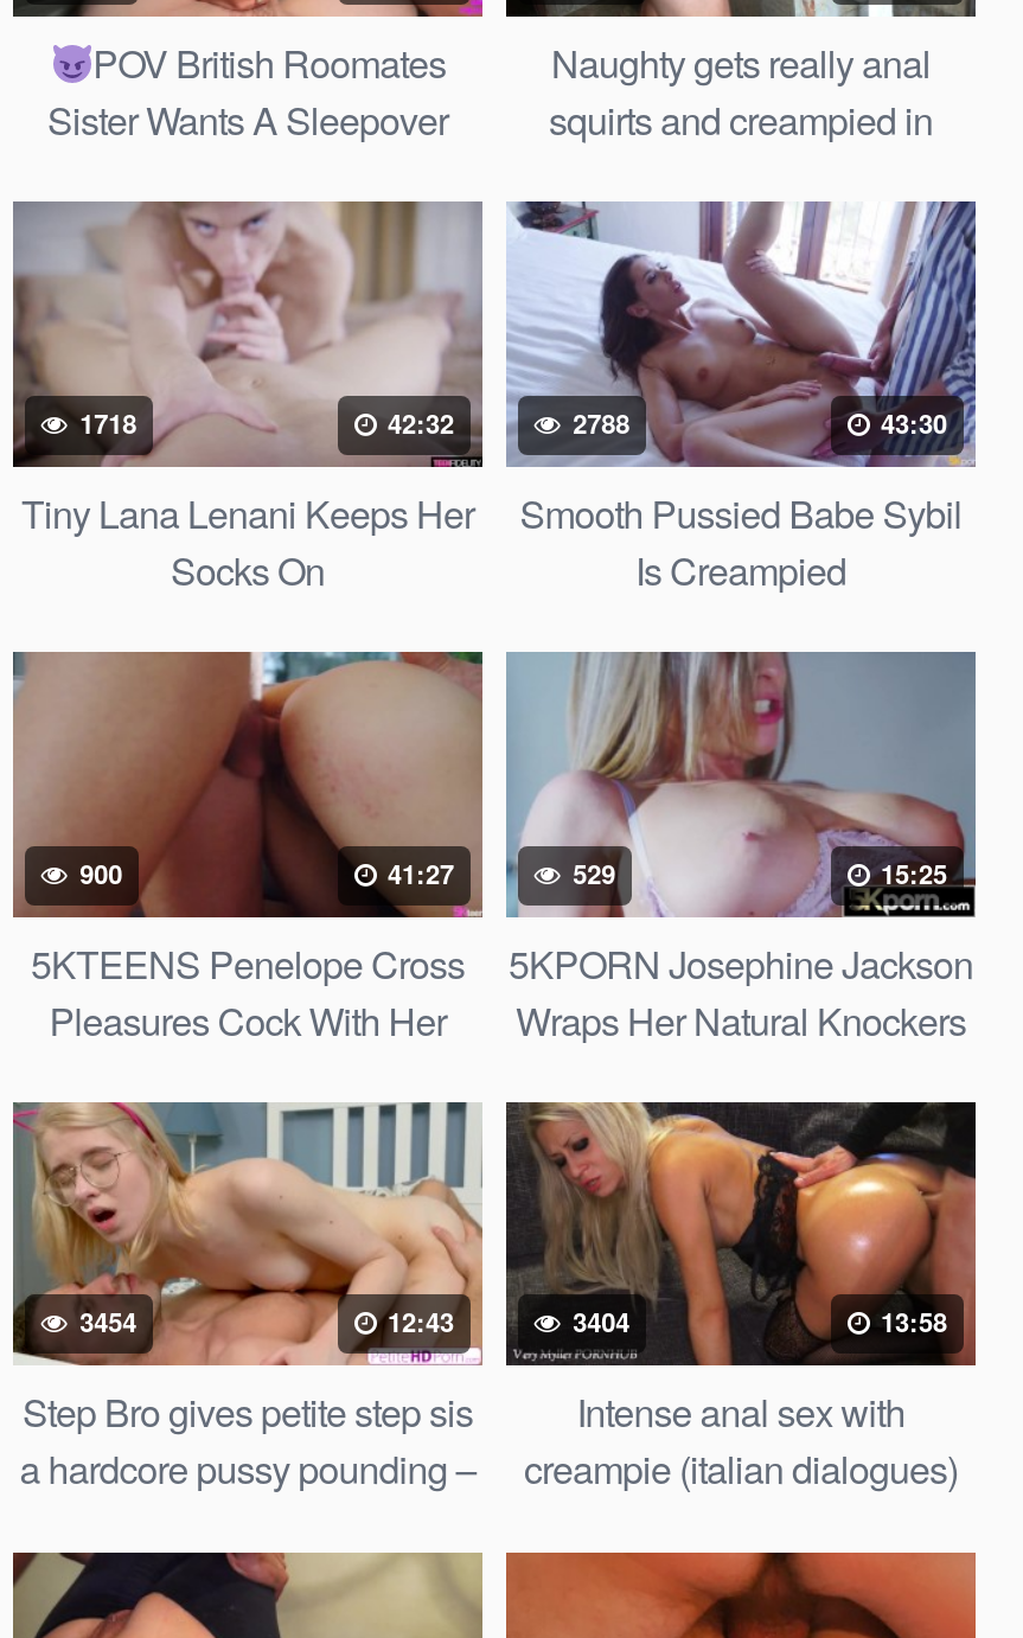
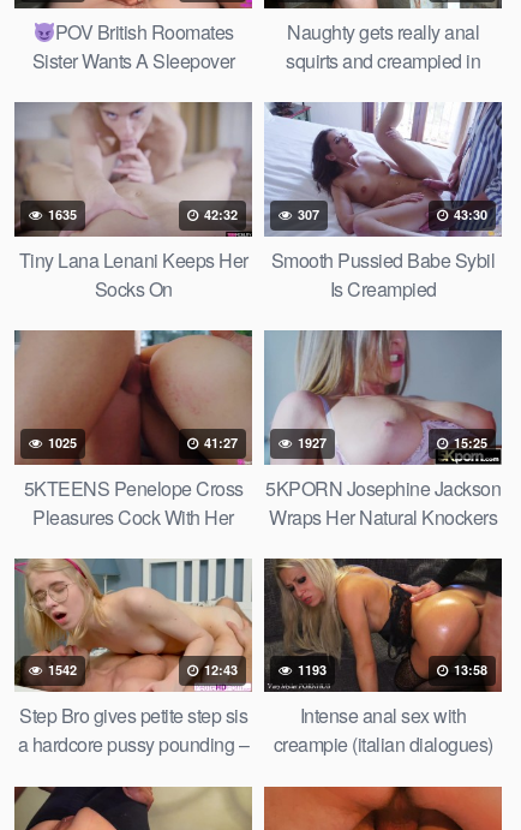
[73,405,137,440] 1718 -> [45,205,77,223] 1635
[566,405,630,440] 2788 -> [294,205,319,223] 307
[73,855,122,890] 900 -> [45,433,77,451] 1025
[566,855,615,890] 529 -> [294,433,327,451] 1927
[73,1305,137,1340] 3454 -> [45,661,77,679] 1542
[566,1305,630,1340] 3404 -> [294,661,327,679] 1193

